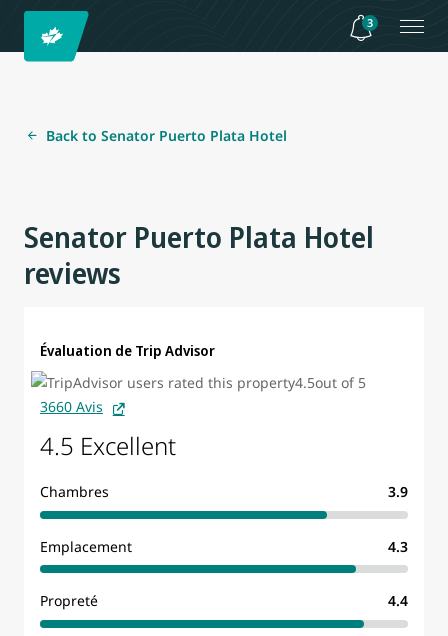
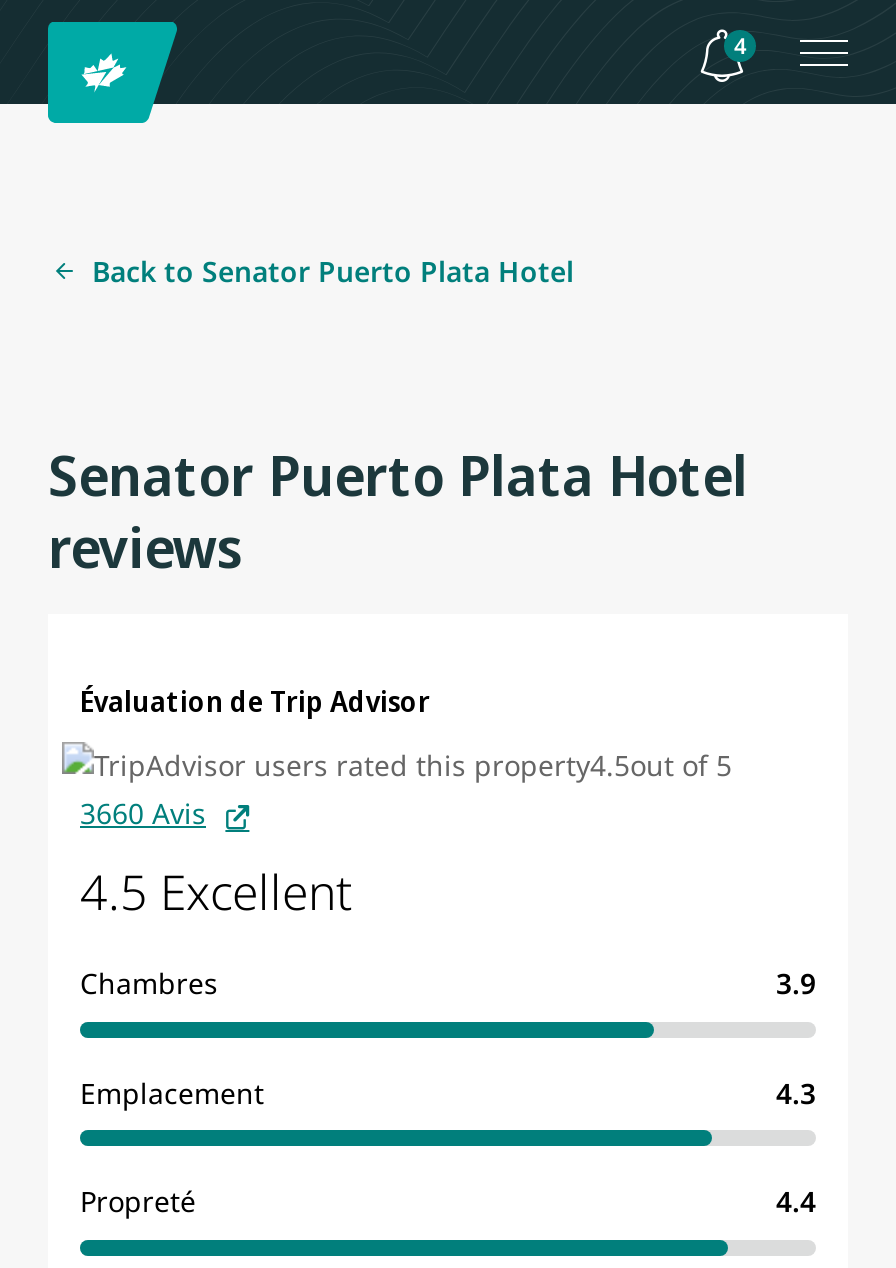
[367,14,373,29] 3 -> [734,29,746,59] 4

